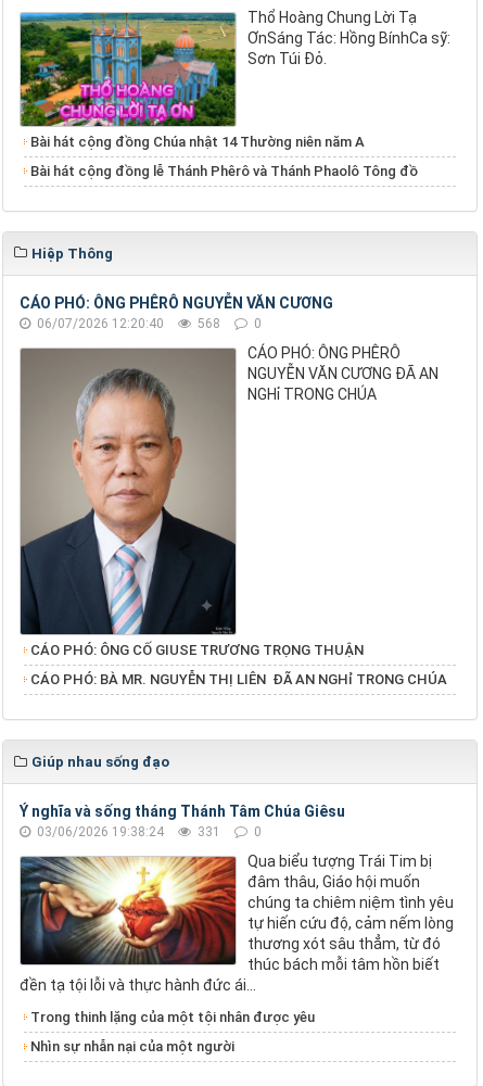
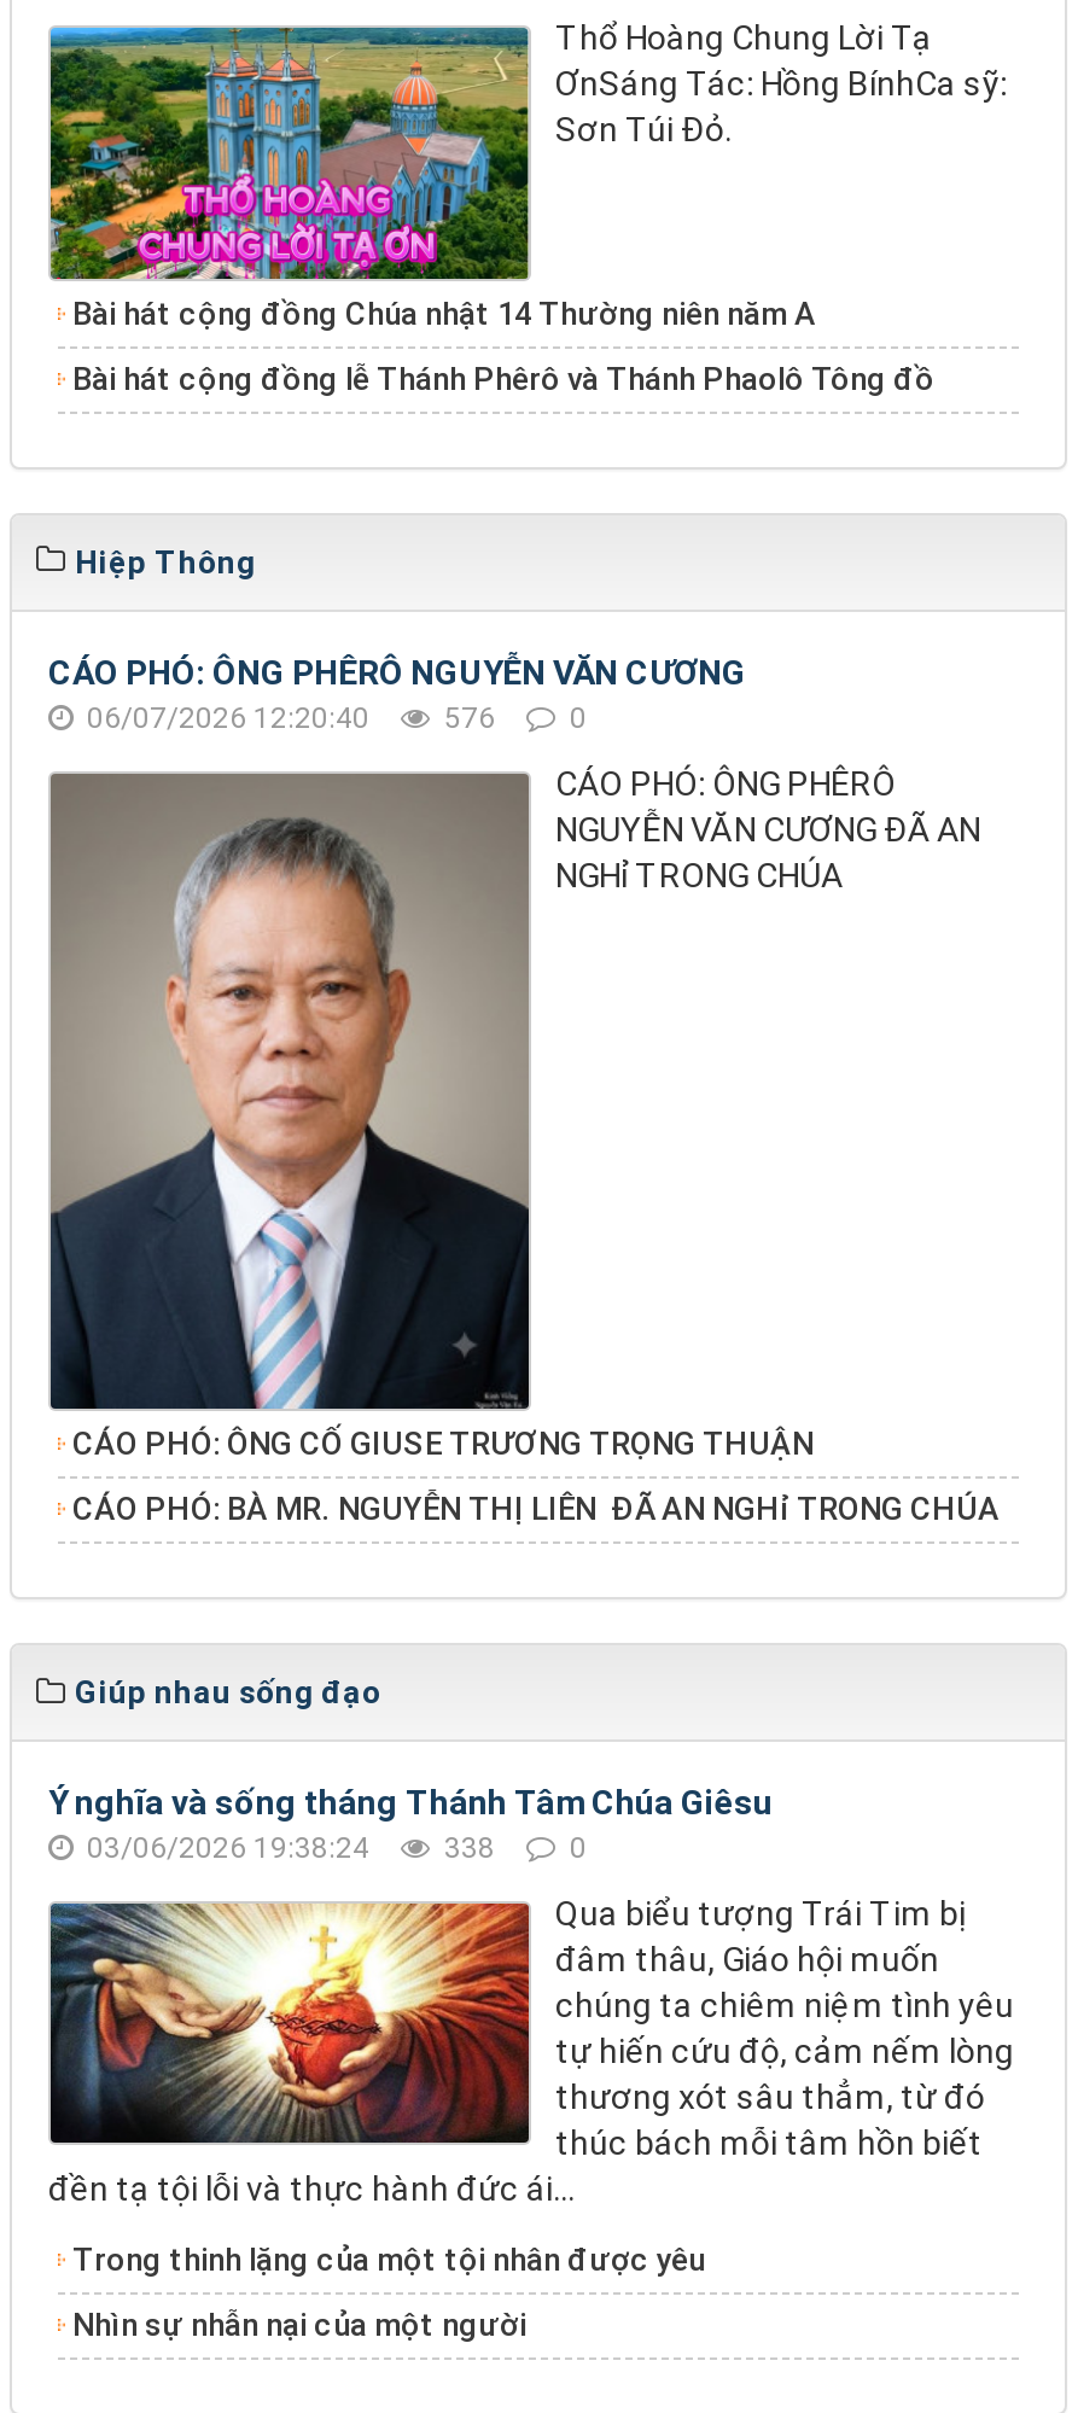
[34,316,262,331] 06/07/2026 12:20:40 568 0 -> [80,701,587,734] 06/07/2026 12:20:40 576 0
[34,824,262,840] 03/06/2026 19:38:24 331 0 -> [80,1831,587,1865] 03/06/2026 19:38:24 338 0

